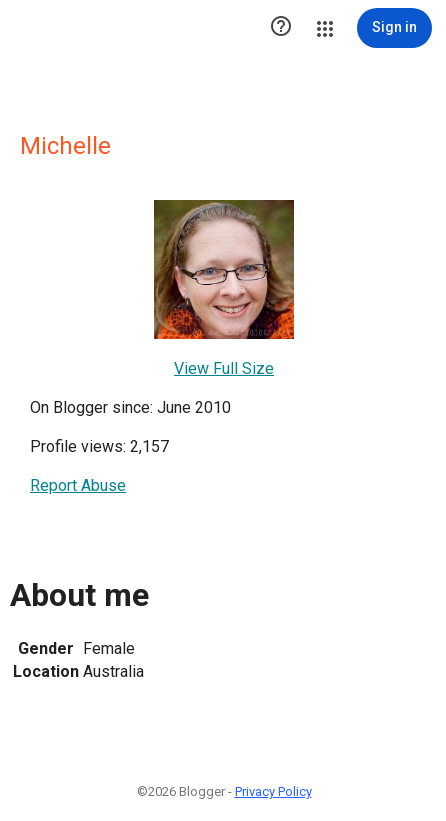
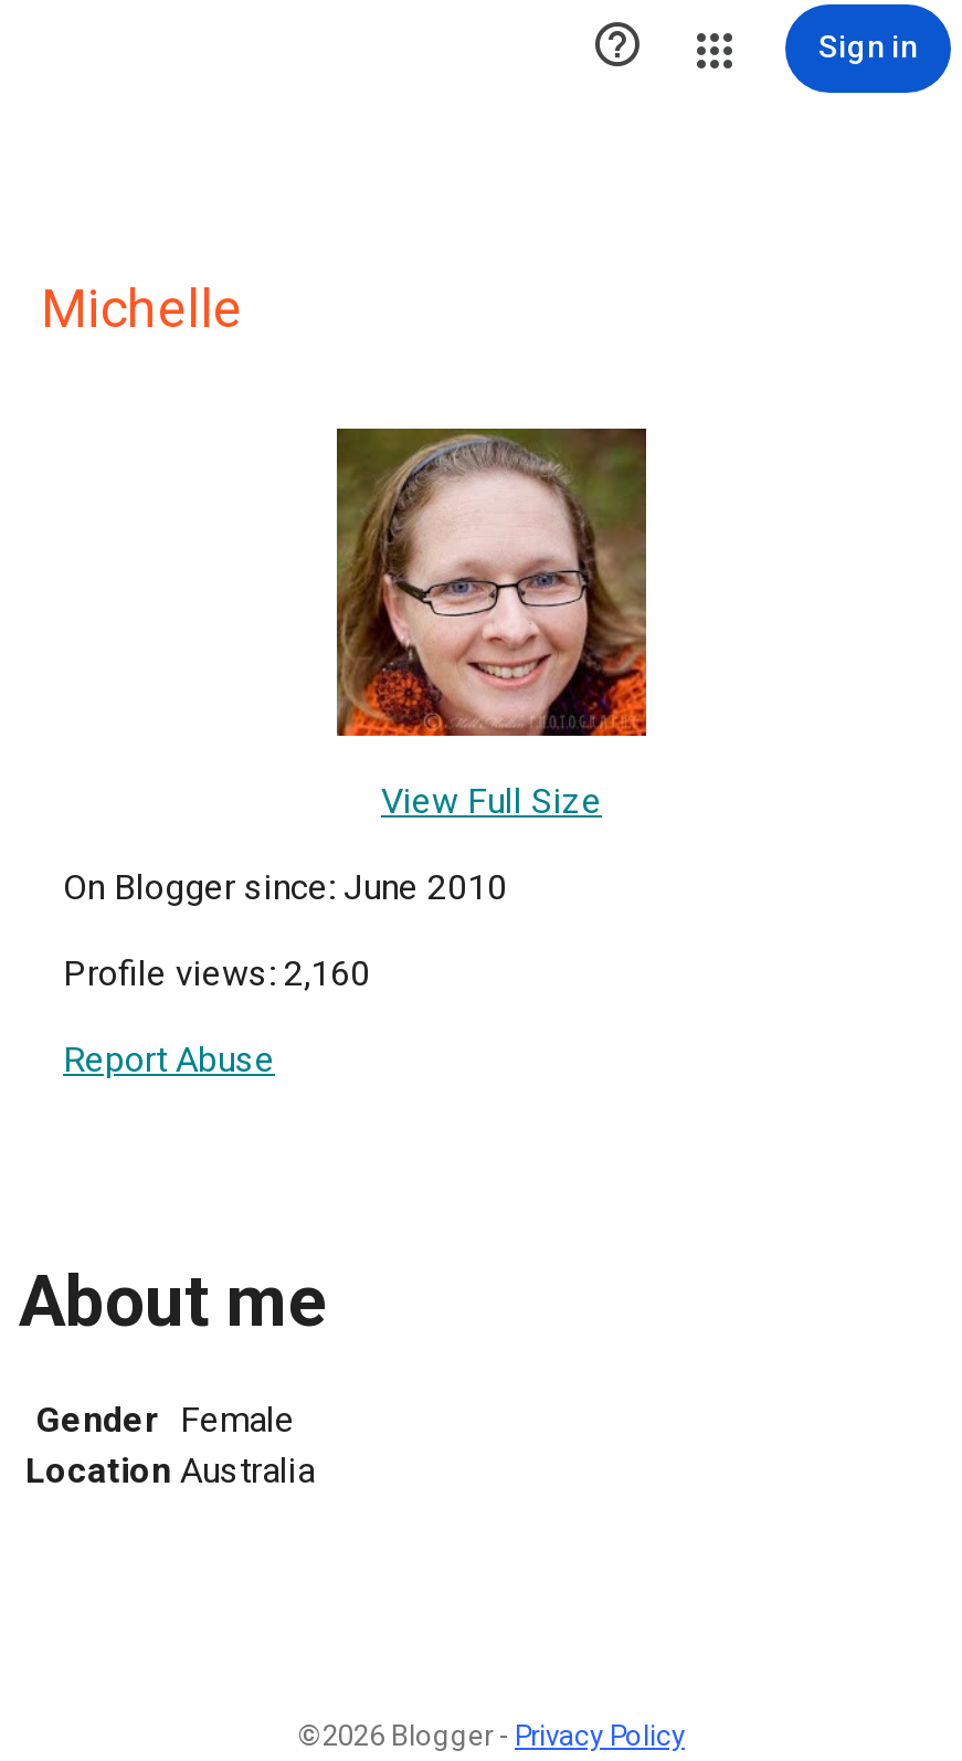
[30,437,169,456] Profile views: 2,157 -> [63,952,370,994] Profile views: 2,160

